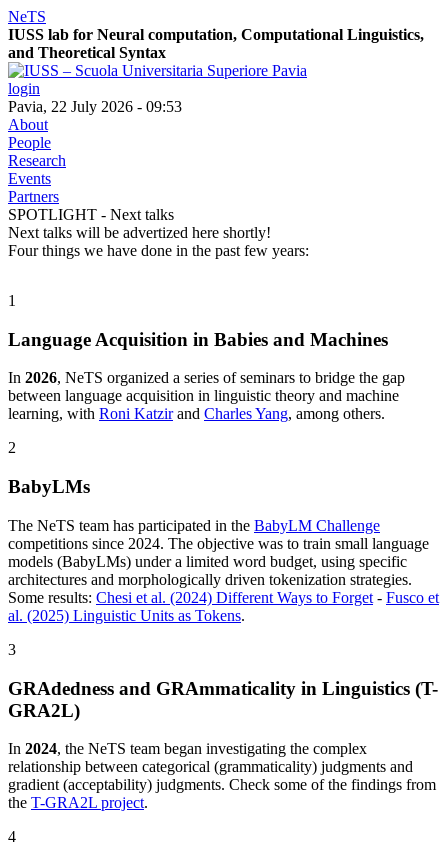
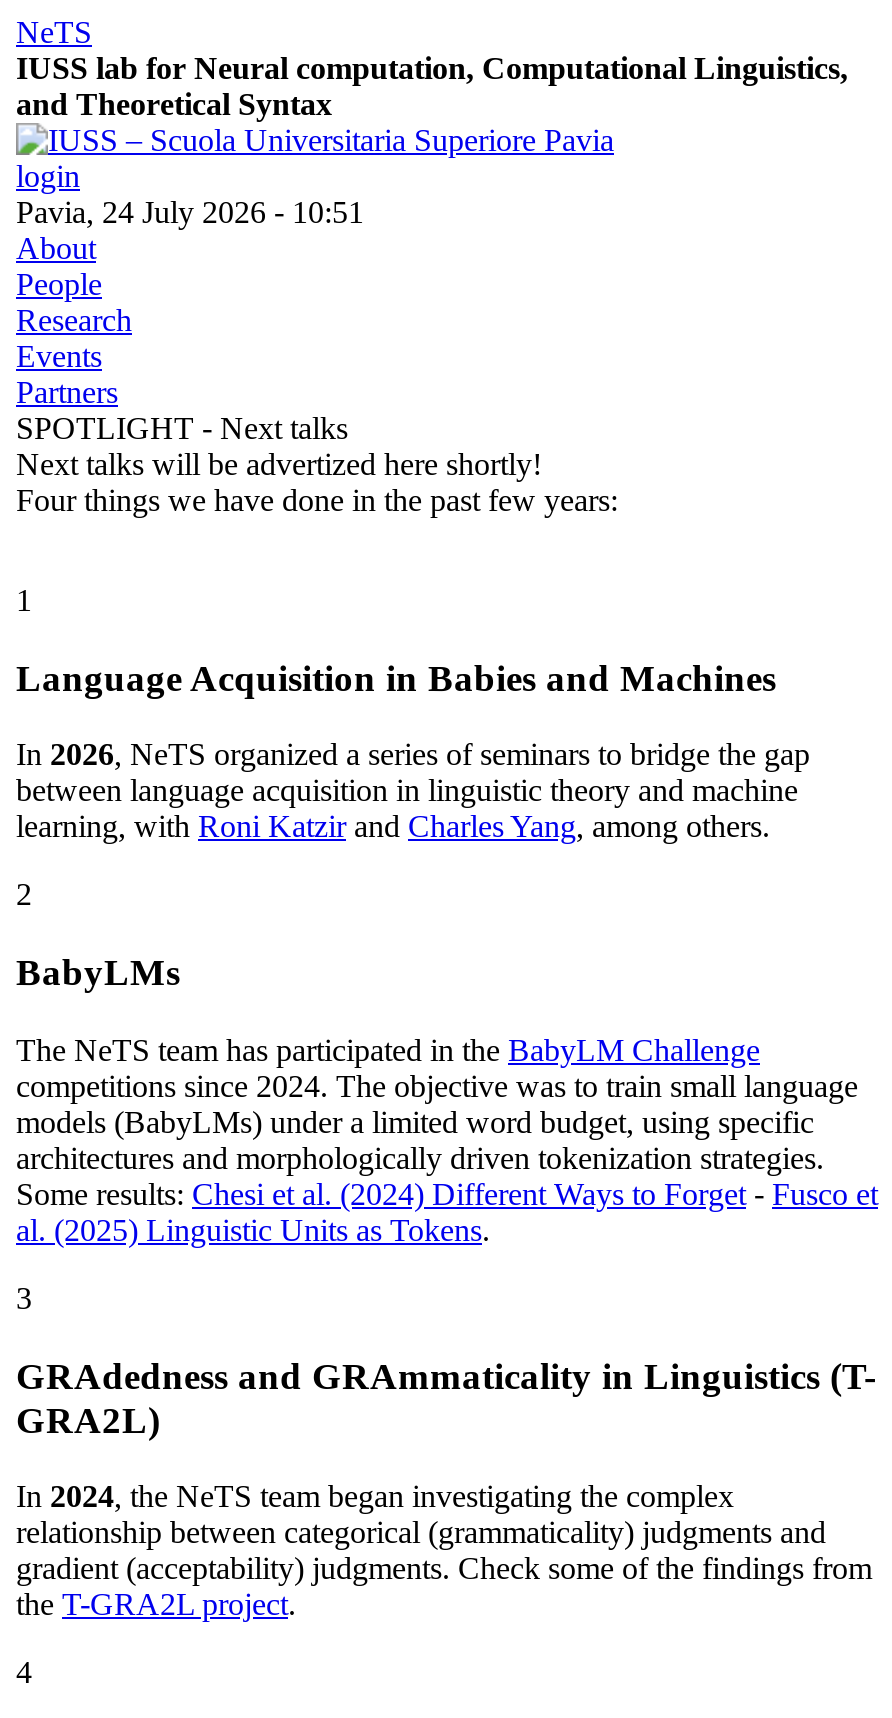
[8,98,182,115] Pavia, 22 July 2026 - 09:53 -> [16,195,364,229] Pavia, 24 July 2026 - 10:51

